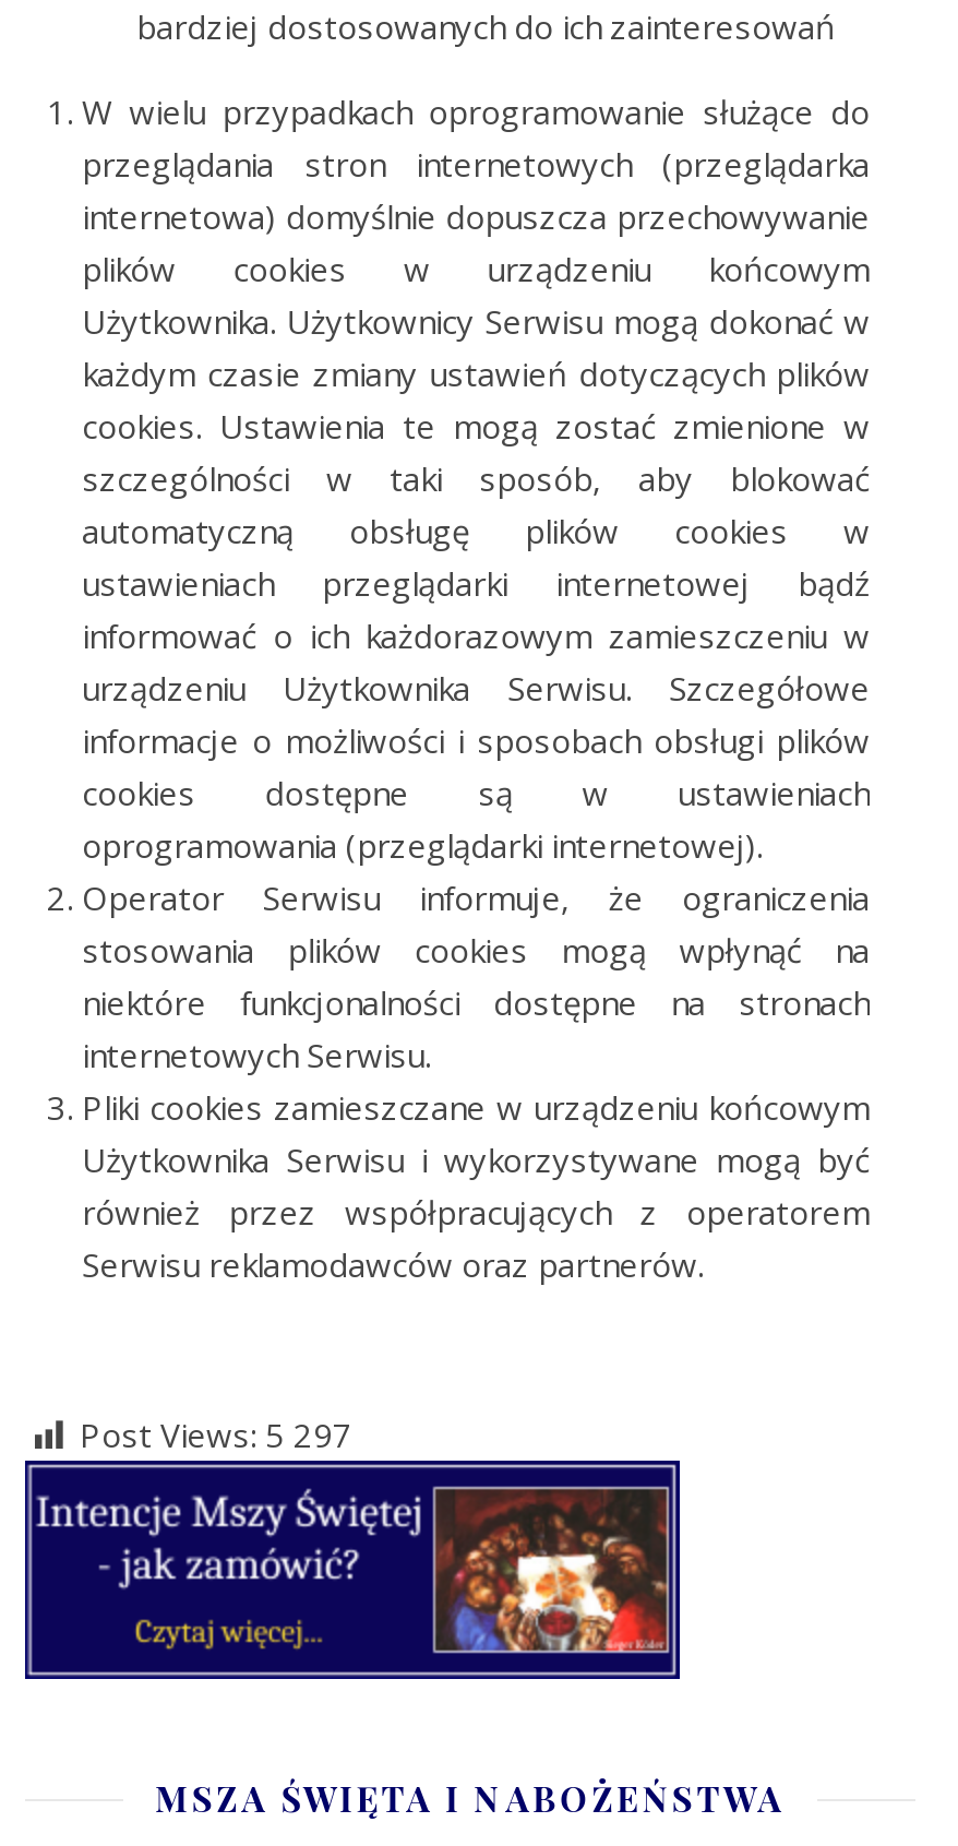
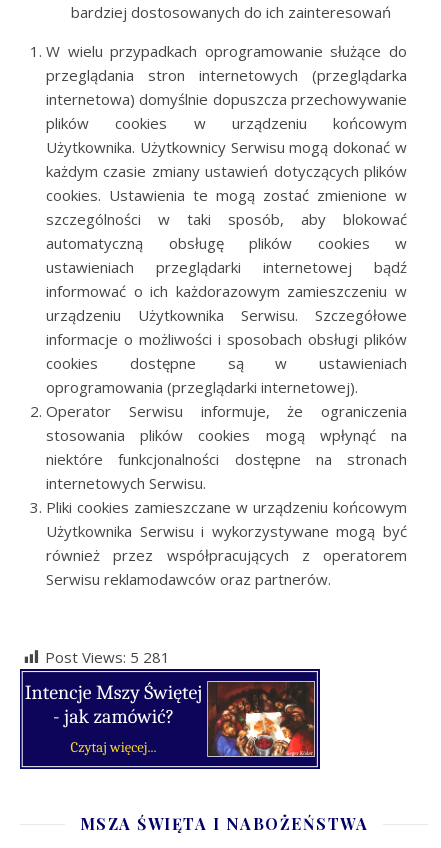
[80,1413,352,1457] Post Views: 5 297 -> [45,647,170,667] Post Views: 5 281

